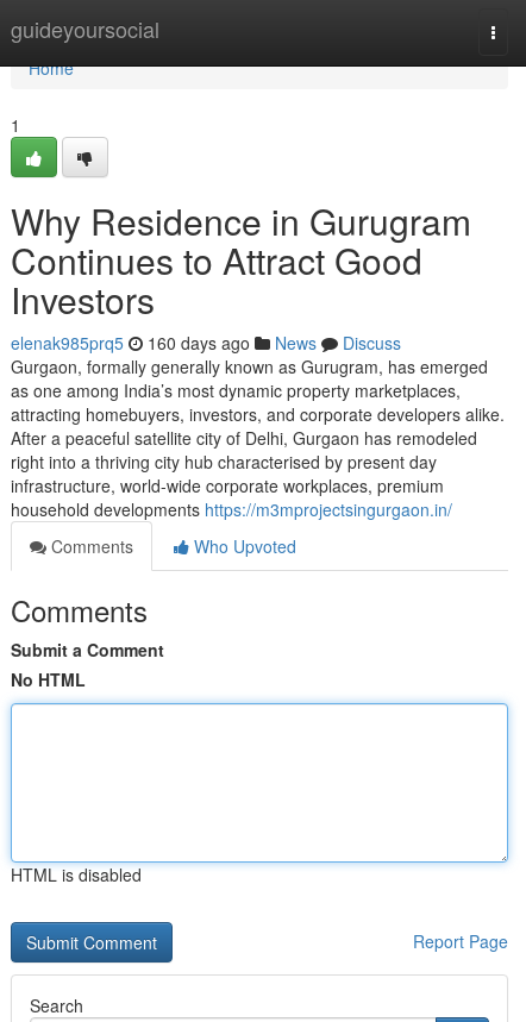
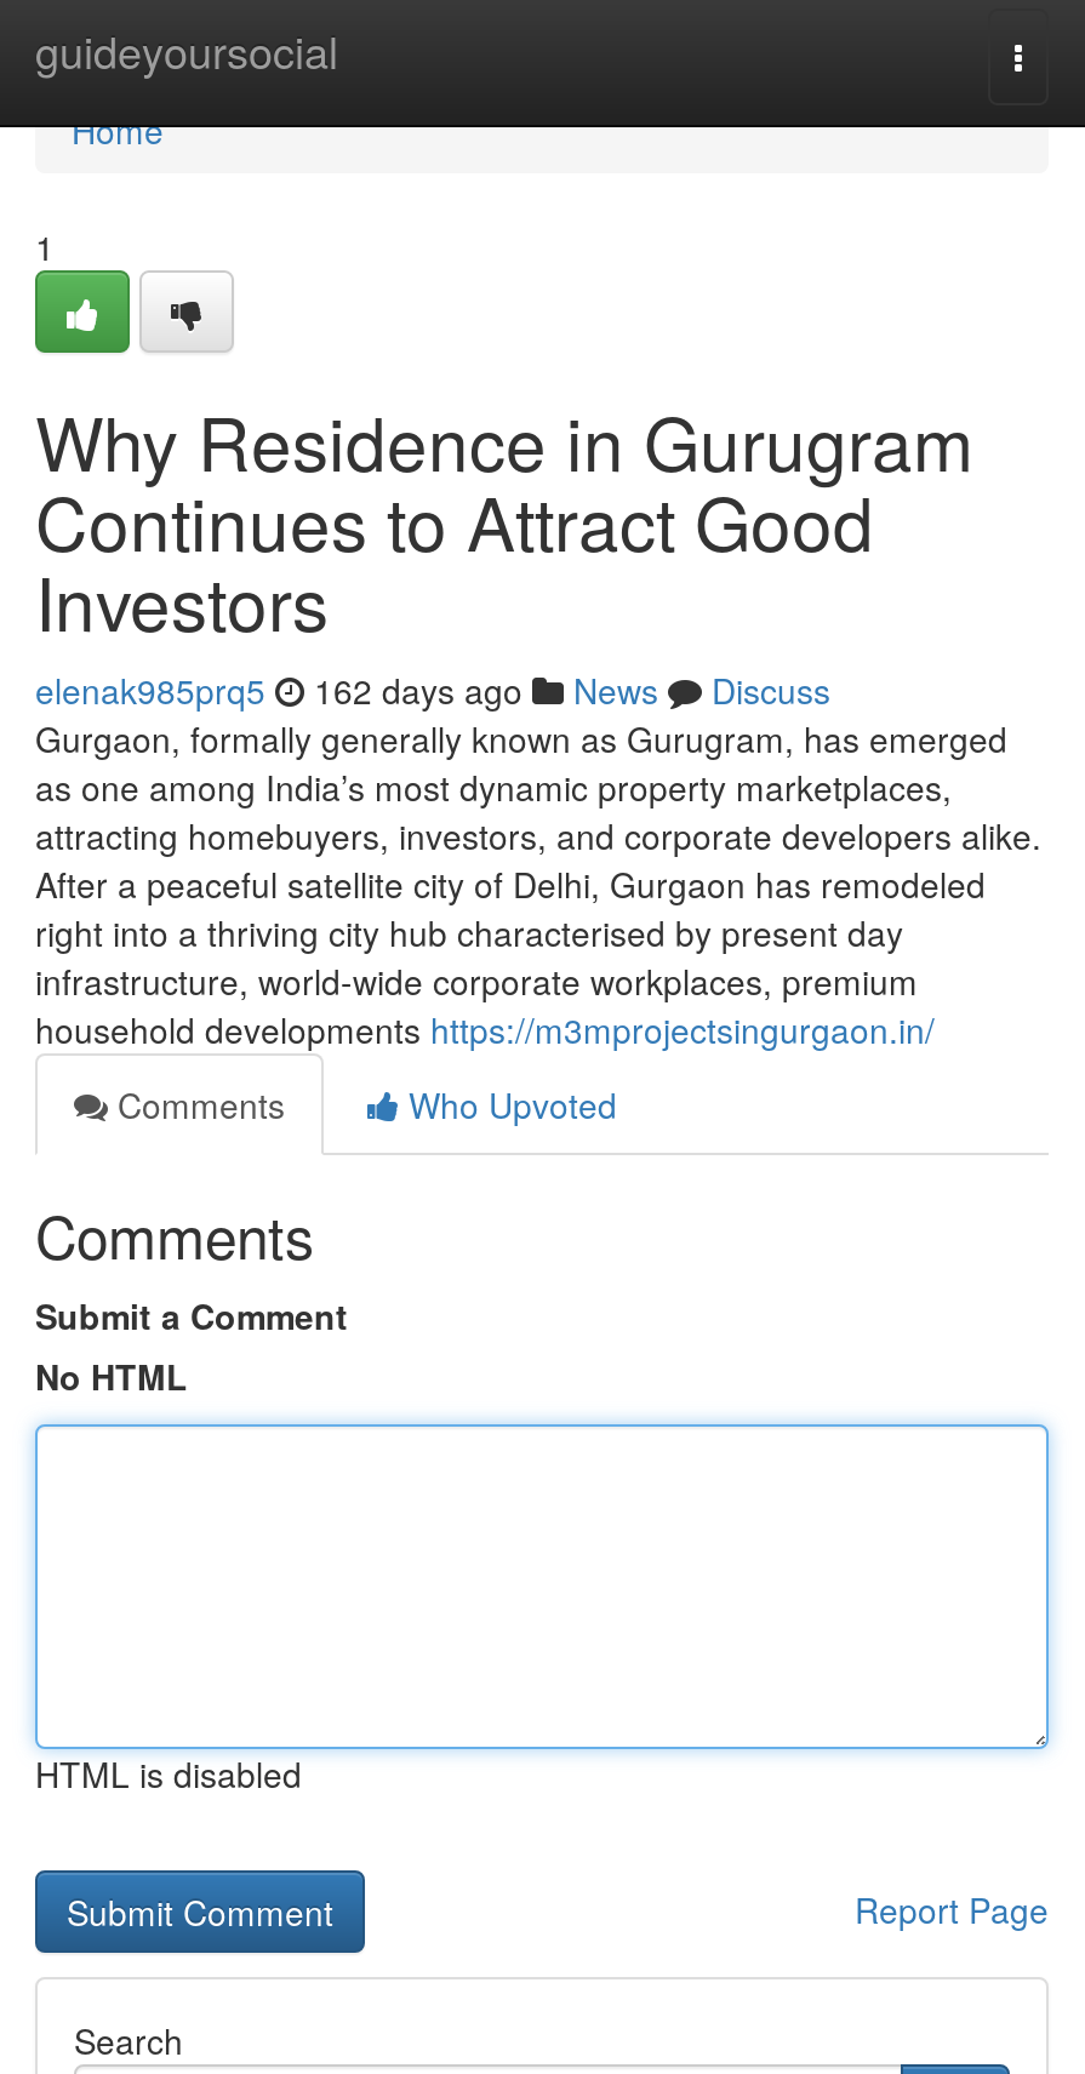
[11,331,401,355] elenak985prq5 160 days ago News Discuss -> [35,665,830,714] elenak985prq5 162 days ago News Discuss

